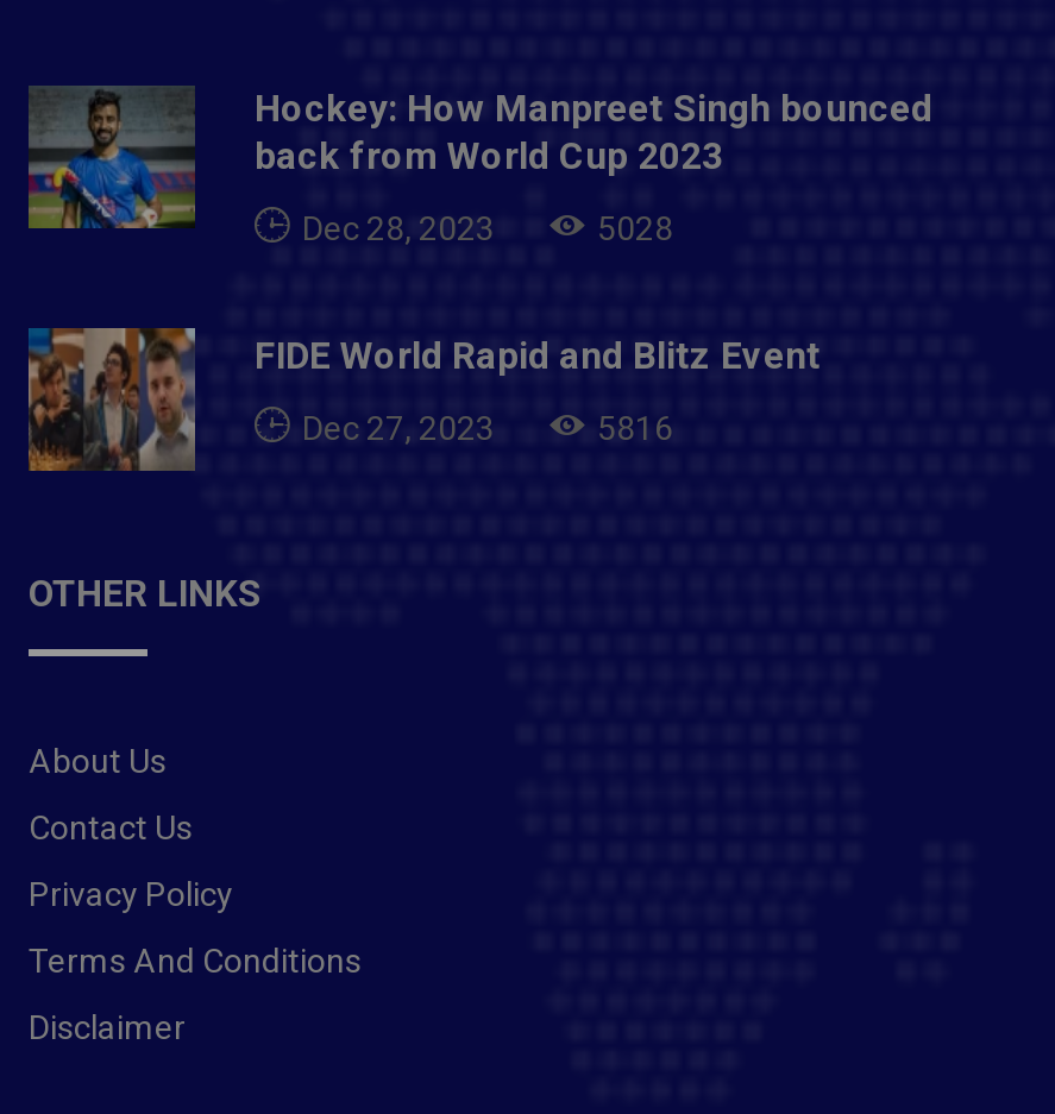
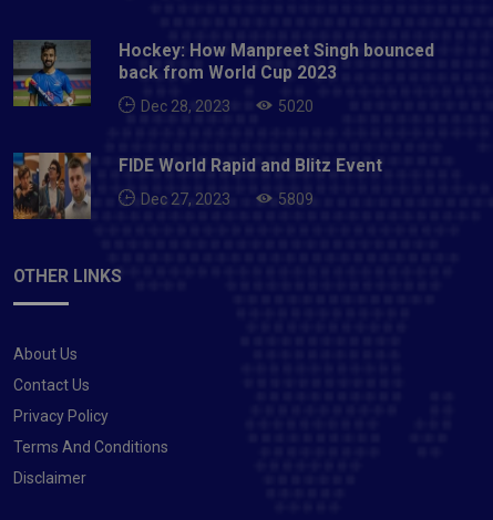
[597,209,673,248] 5028 -> [278,97,314,115] 5020
[597,409,673,447] 5816 -> [278,190,314,208] 5809

